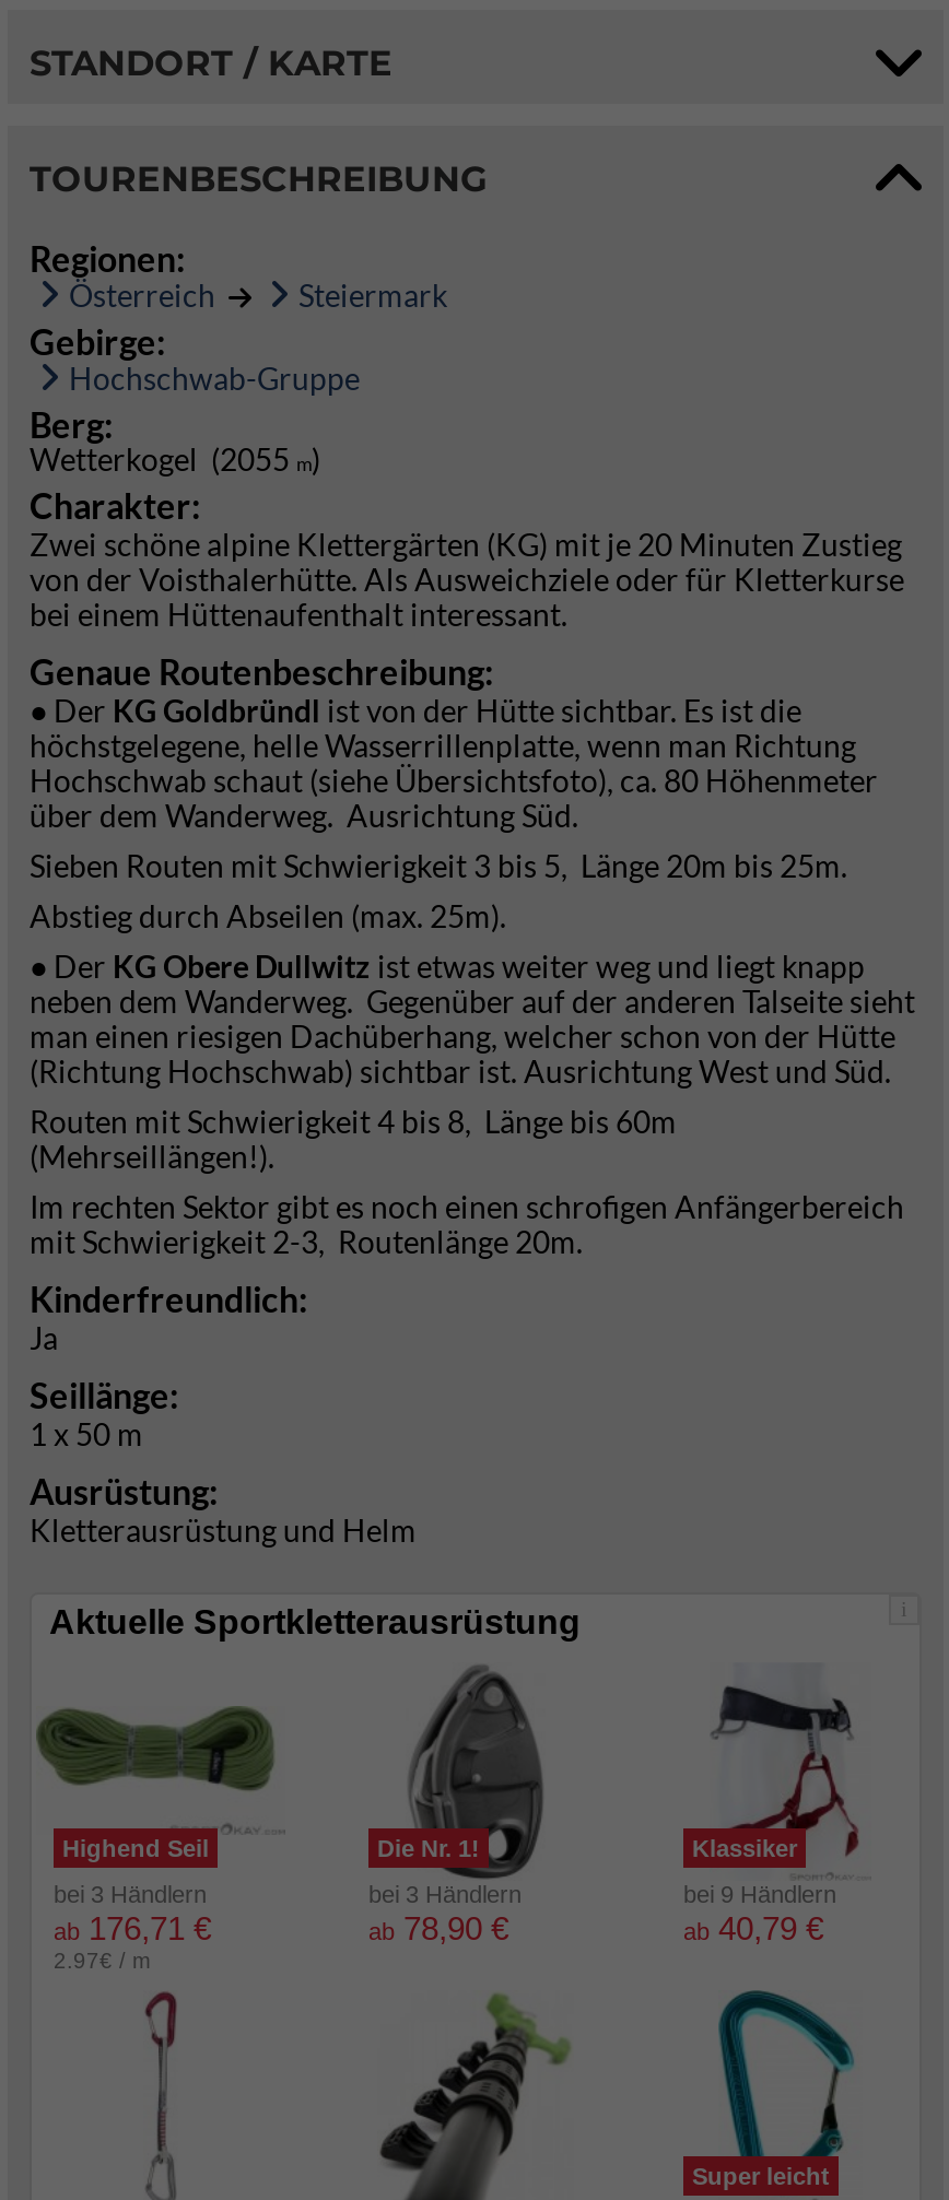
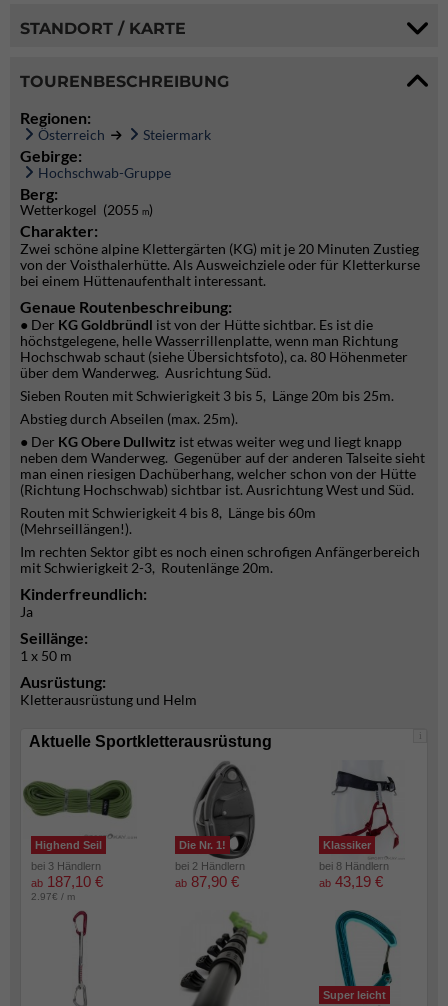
[368,1881,522,1907] bei 3 Händlern -> [175,860,245,872] bei 2 Händlern
[683,1881,836,1907] bei 9 Händlern -> [319,860,389,872] bei 8 Händlern
[54,1909,211,1946] ab 176,71 € -> [31,873,103,890] ab 187,10 €
[368,1909,508,1946] ab 78,90 € -> [175,873,239,890] ab 87,90 €
[683,1909,823,1946] ab 40,79 € -> [319,873,383,890] ab 43,19 €

